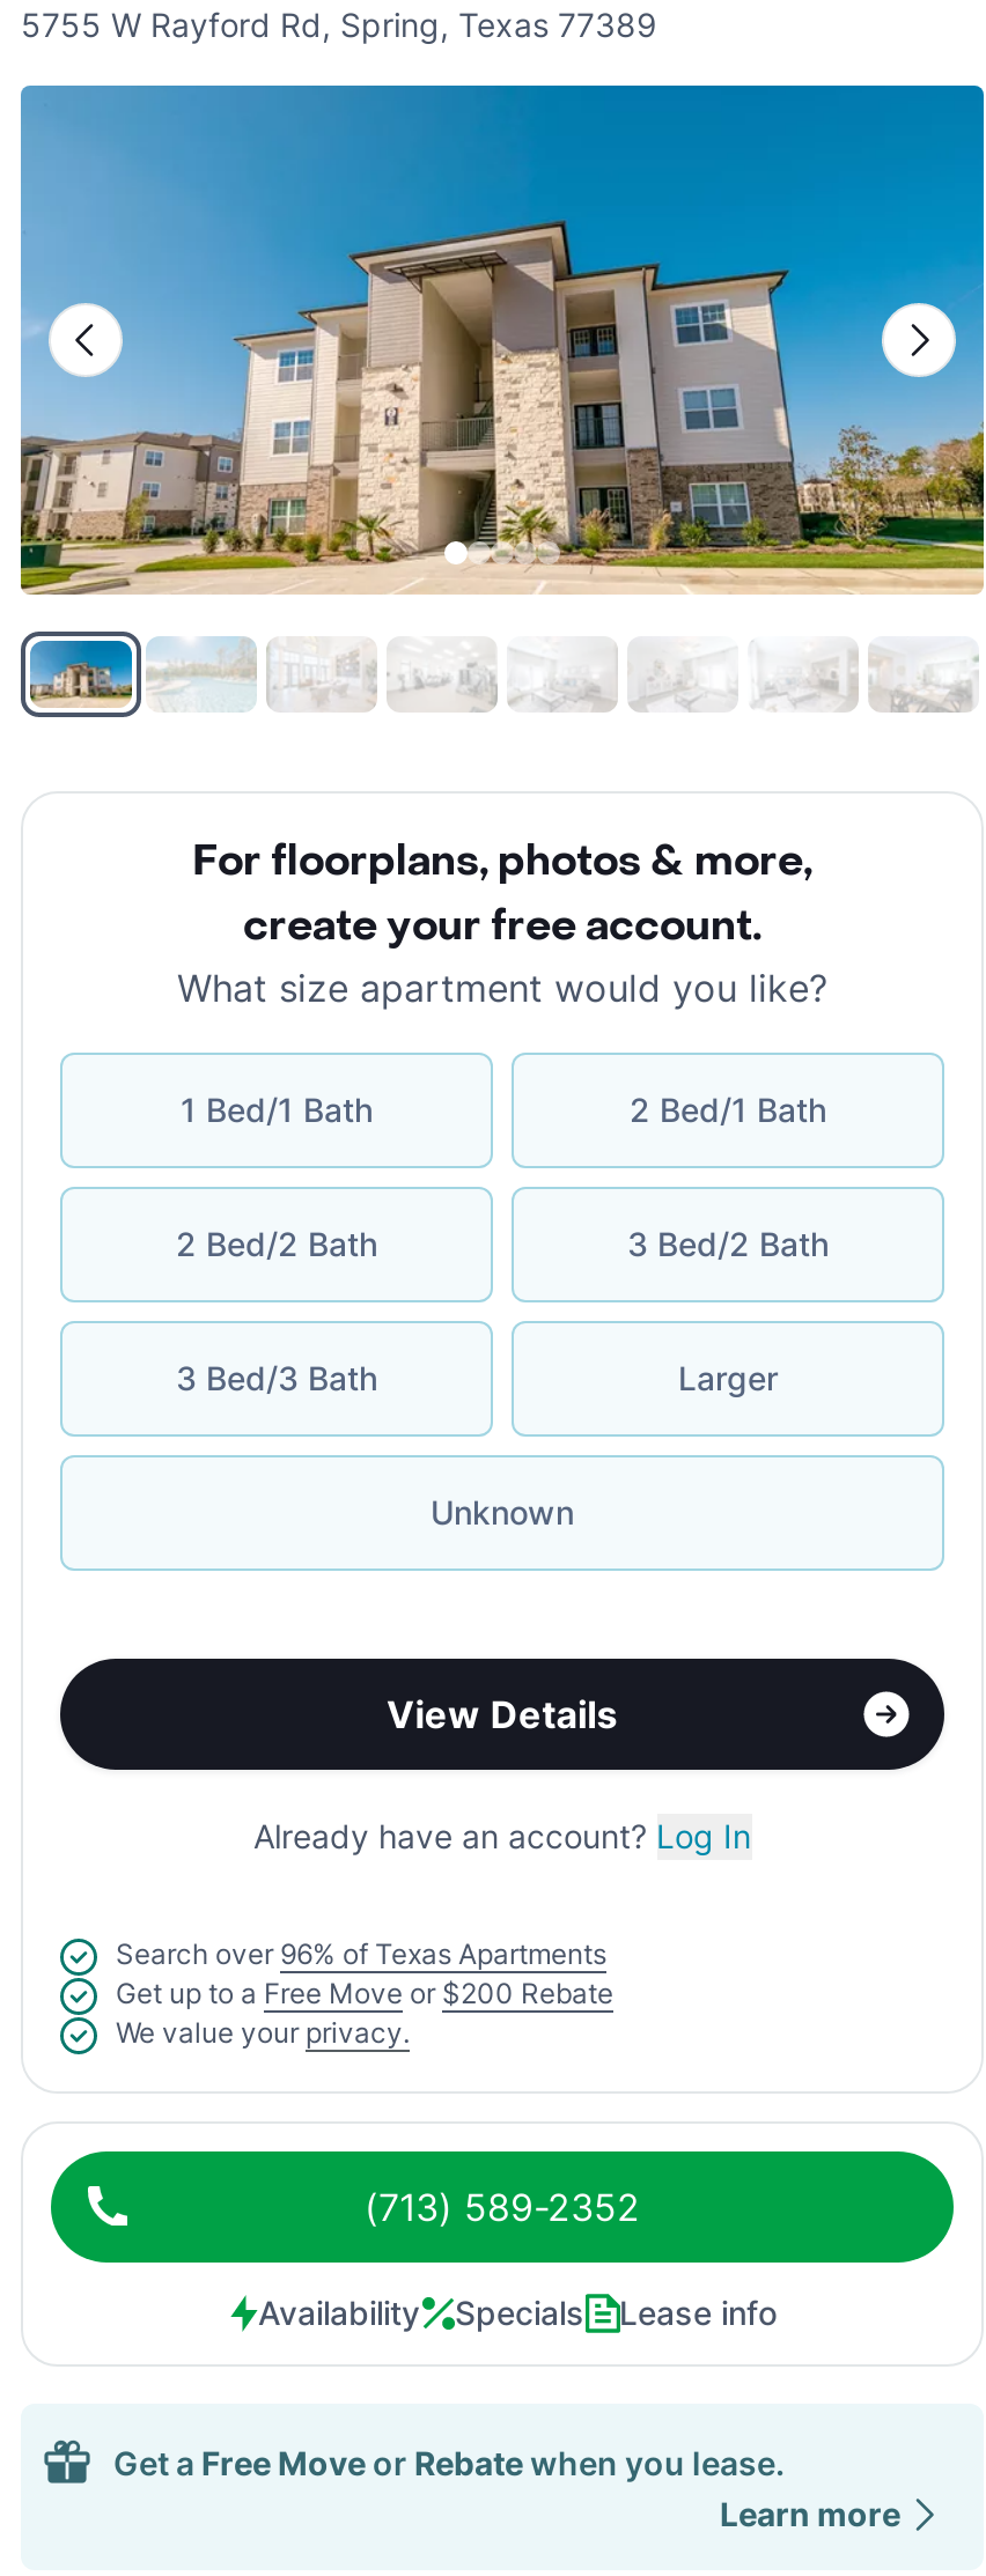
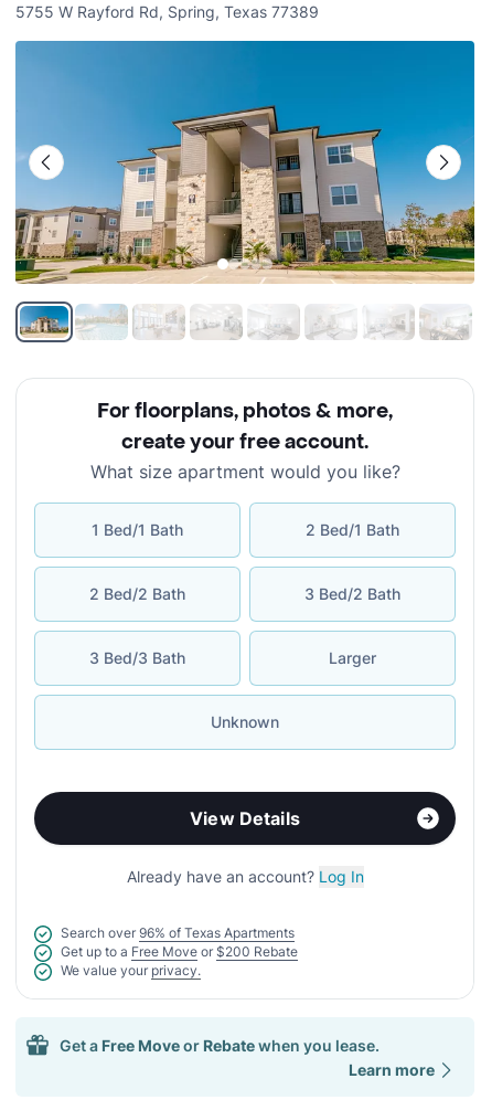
[258,2183,777,2331] (713) 589-2352 | Availability | Specials | Lease info -> none

